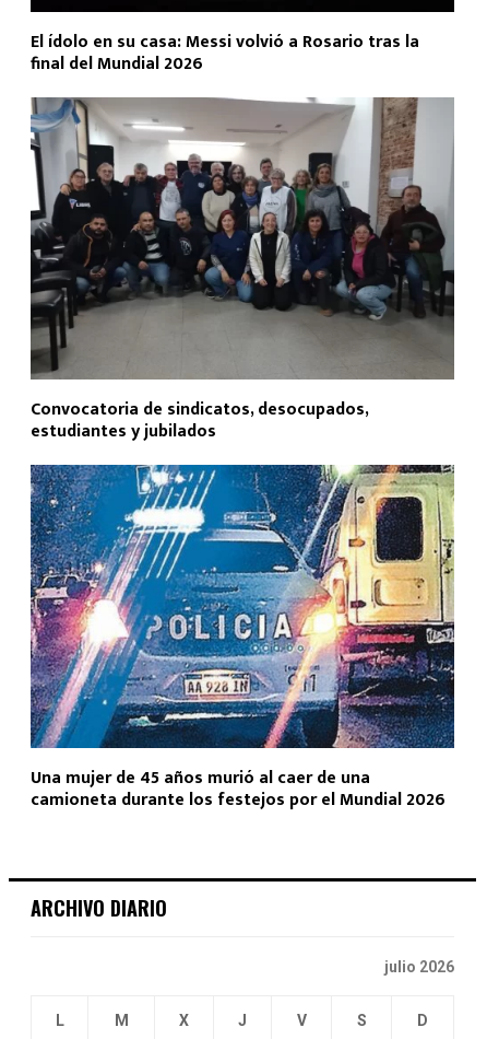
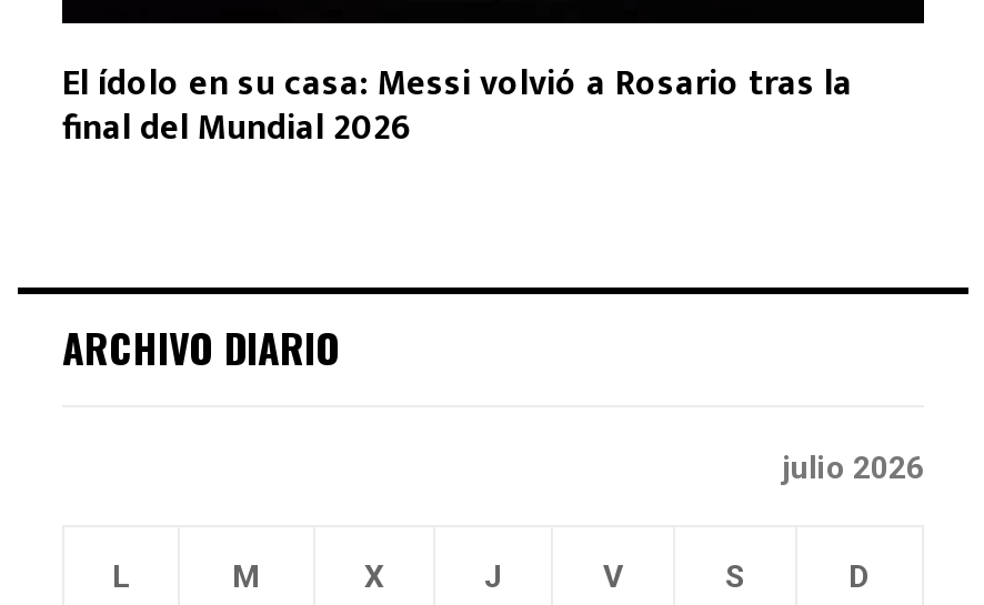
[29,96,455,446] [image] | Convocatoria de sindicatos, desocupados, | estudiantes y jubilados -> none
[29,464,455,815] [image] | Una mujer de 45 años murió al caer de una | camioneta durante los festejos por el Mundial 2026 -> none

